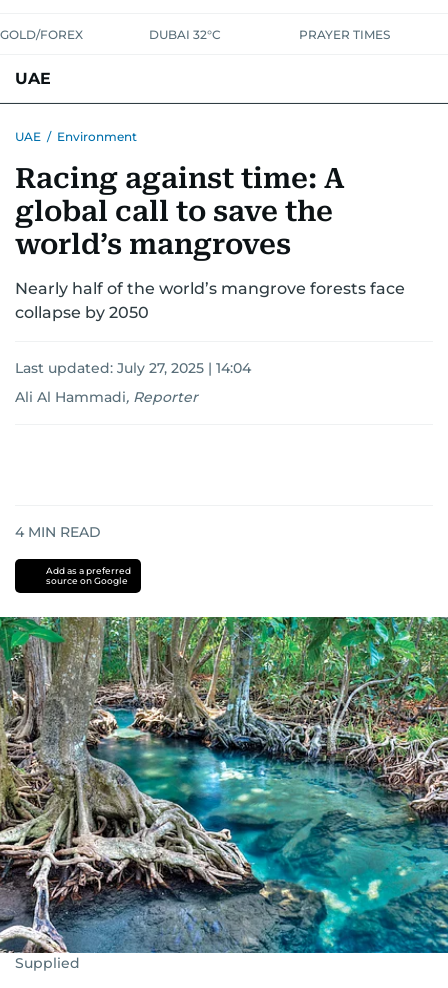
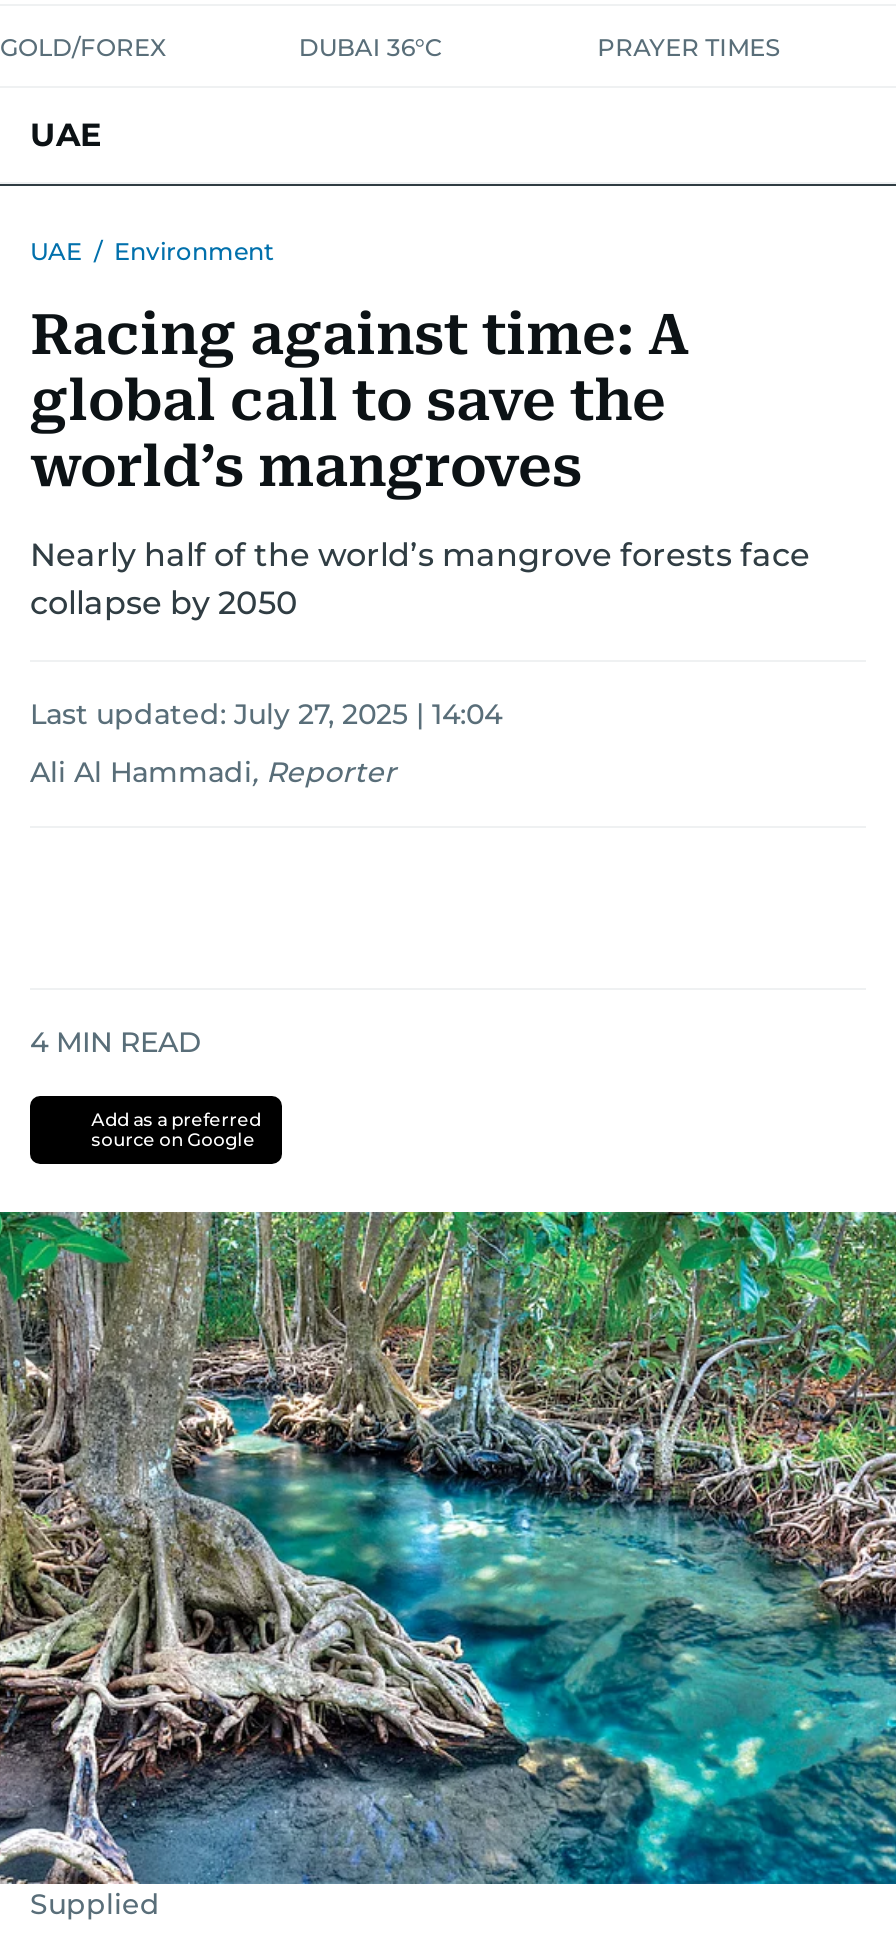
[149,27,221,42] DUBAI 32°C -> [299,32,443,62] DUBAI 36°C

